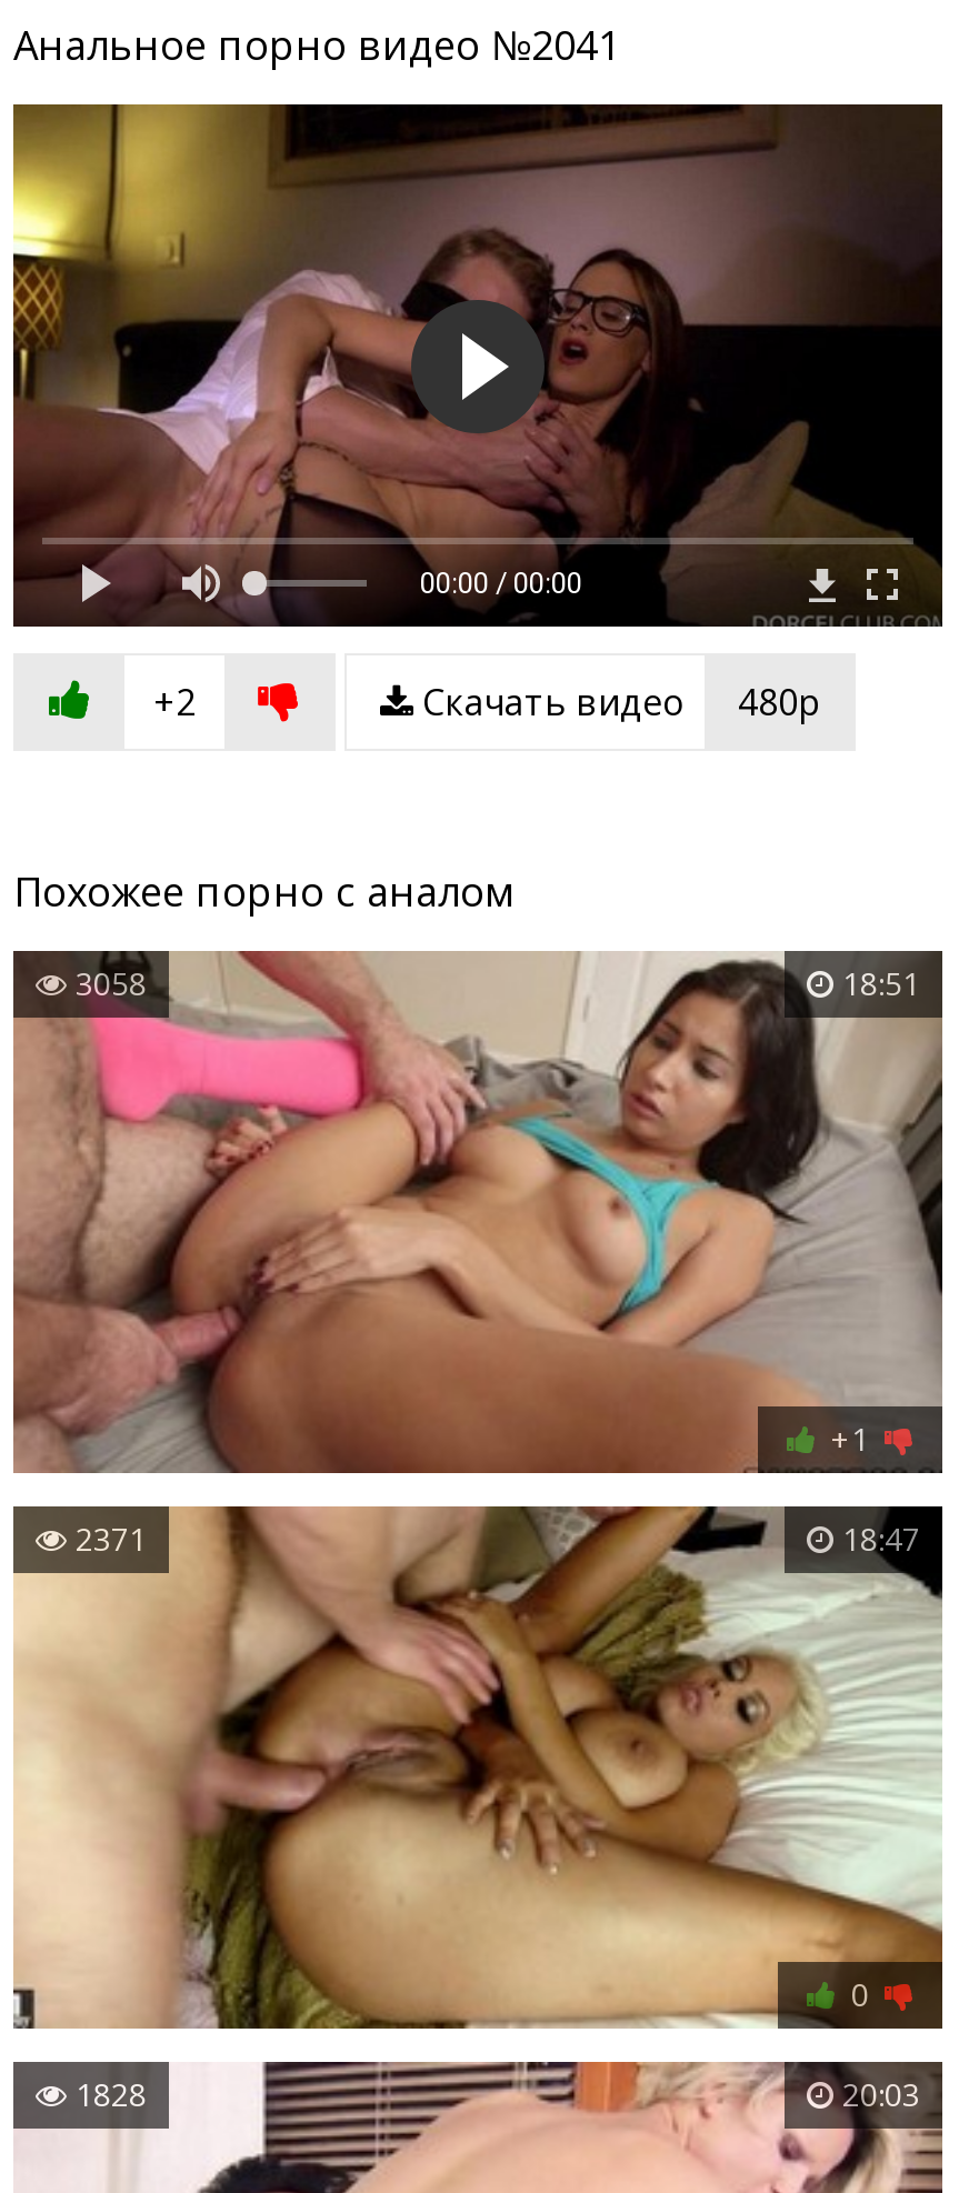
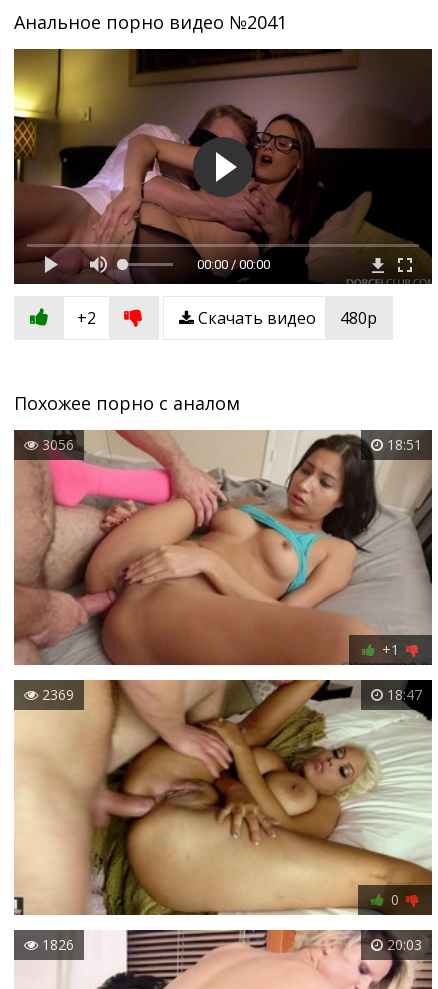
[67,962,147,1005] 3058 -> [38,435,74,454] 3056
[67,1518,147,1560] 2371 -> [38,685,74,704] 2369
[67,2073,147,2116] 1828 -> [38,935,74,954] 1826

